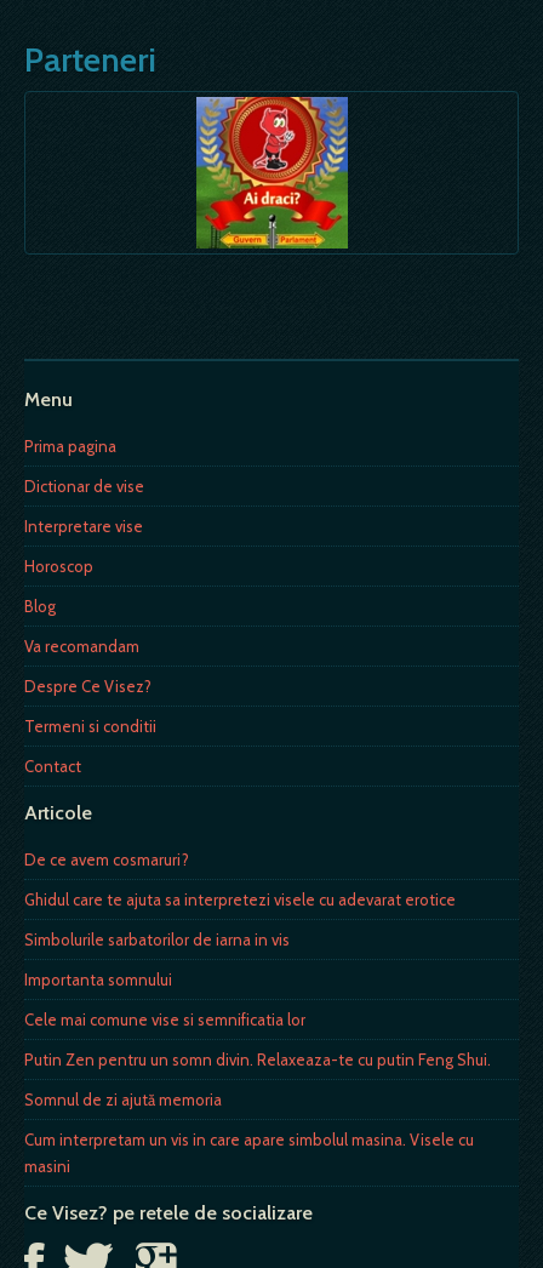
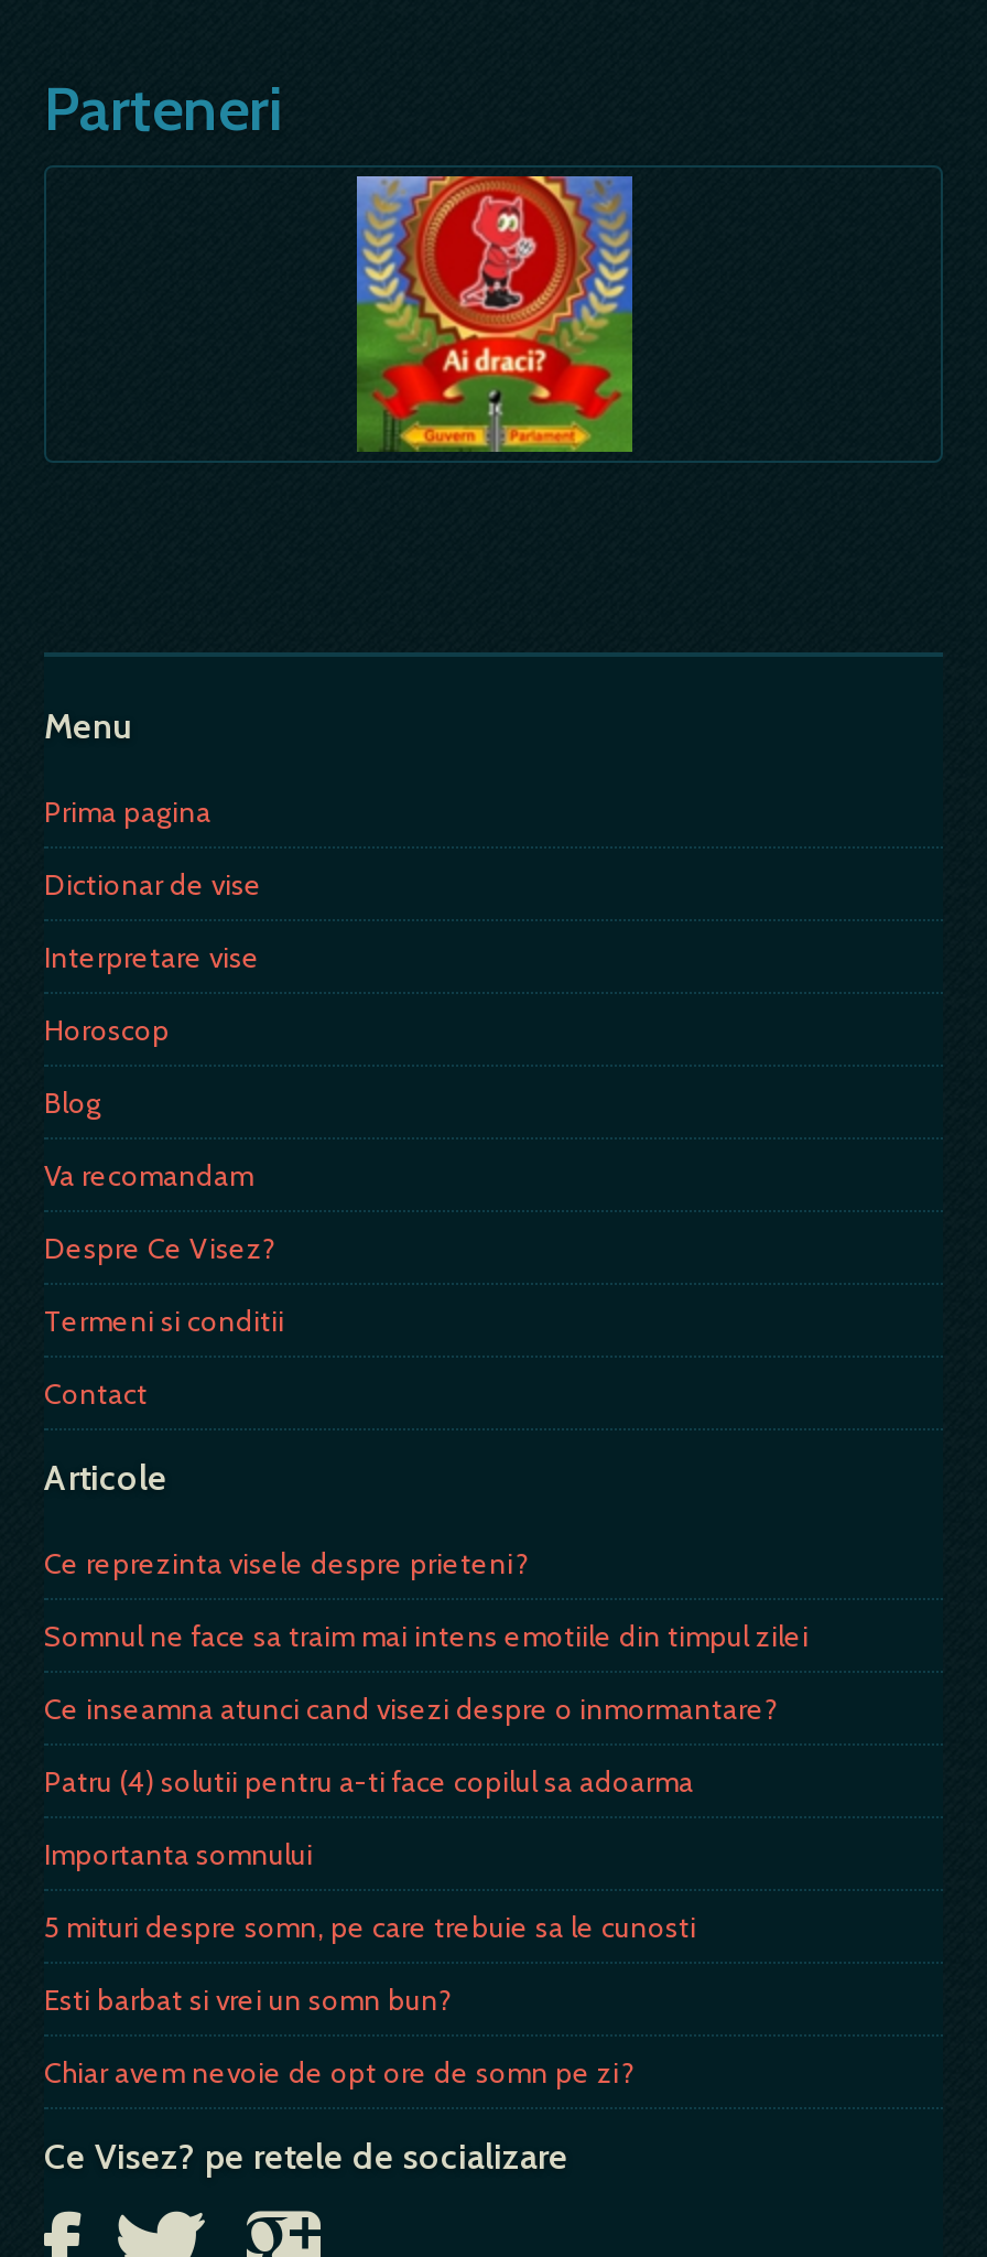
[24,850,456,949] De ce avem cosmaruri? | Ghidul care te ajuta sa interpretezi visele cu adevarat erotice | Simbolurile sarbatorilor de iarna in vis -> [44,1545,809,1799] Ce reprezinta visele despre prieteni? | Somnul ne face sa traim mai intens emotiile din timpul zilei | Ce inseamna atunci cand visezi despre o inmormantare? | Patru (4) solutii pentru a-ti face copilul sa adoarma
moved [24,970,172,989] -> [44,1836,313,1871]: Importanta somnului
[24,1010,491,1176] Cele mai comune vise si semnificatia lor | Putin Zen pentru un somn divin. Relaxeaza-te cu putin Feng Shui. | Somnul de zi ajută memoria | Cum interpretam un vis in care apare simbolul masina. Visele cu | masini -> [44,1909,696,2089] 5 mituri despre somn, pe care trebuie sa le cunosti | Esti barbat si vrei un somn bun? | Chiar avem nevoie de opt ore de somn pe zi?

